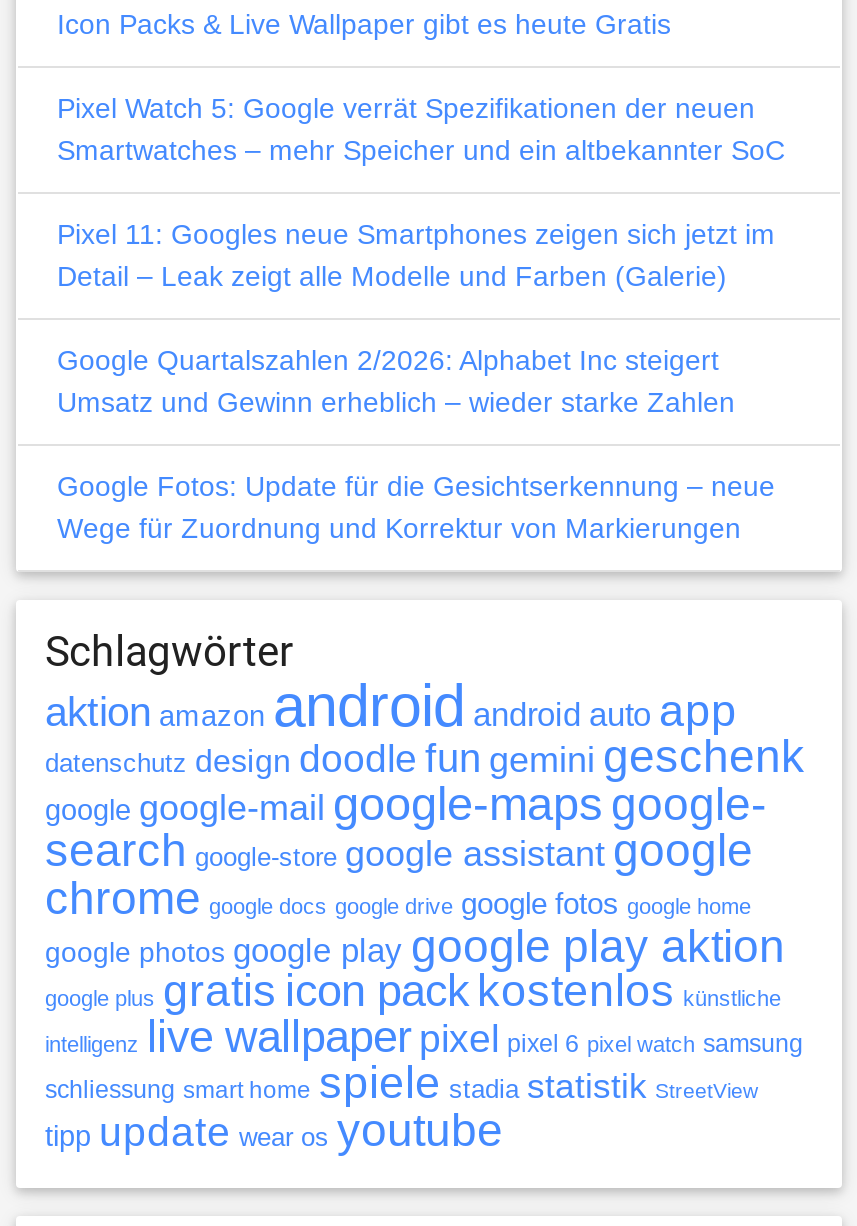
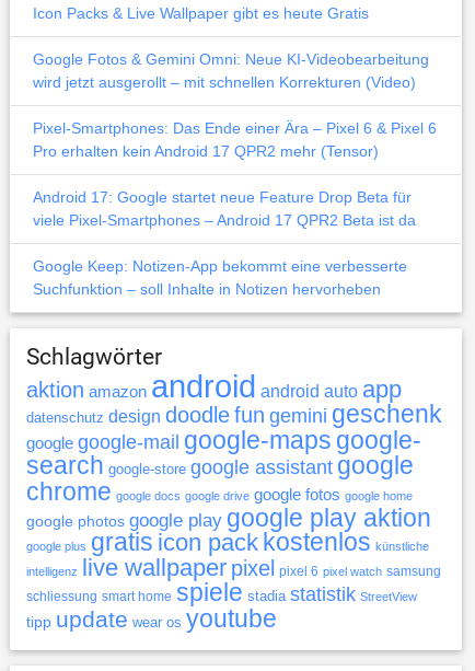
[57,92,785,166] Pixel Watch 5: Google verrät Spezifikationen der neuen | Smartwatches – mehr Speicher und ein altbekannter SoC -> [32,50,428,91] Google Fotos & Gemini Omni: Neue KI-Videobearbeitung | wird jetzt ausgerollt – mit schnellen Korrekturen (Video)
[57,218,775,292] Pixel 11: Googles neue Smartphones zeigen sich jetzt im | Detail – Leak zeigt alle Modelle und Farben (Galerie) -> [32,119,436,160] Pixel-Smartphones: Das Ende einer Ära – Pixel 6 & Pixel 6 | Pro erhalten kein Android 17 QPR2 mehr (Tensor)
[57,344,735,418] Google Quartalszahlen 2/2026: Alphabet Inc steigert | Umsatz und Gewinn erheblich – wieder starke Zahlen -> [32,188,415,229] Android 17: Google startet neue Feature Drop Beta für | viele Pixel-Smartphones – Android 17 QPR2 Beta ist da
[57,470,775,544] Google Fotos: Update für die Gesichtserkennung – neue | Wege für Zuordnung und Korrektur von Markierungen -> [32,257,407,298] Google Keep: Notizen-App bekommt eine verbesserte | Suchfunktion – soll Inhalte in Notizen hervorheben

